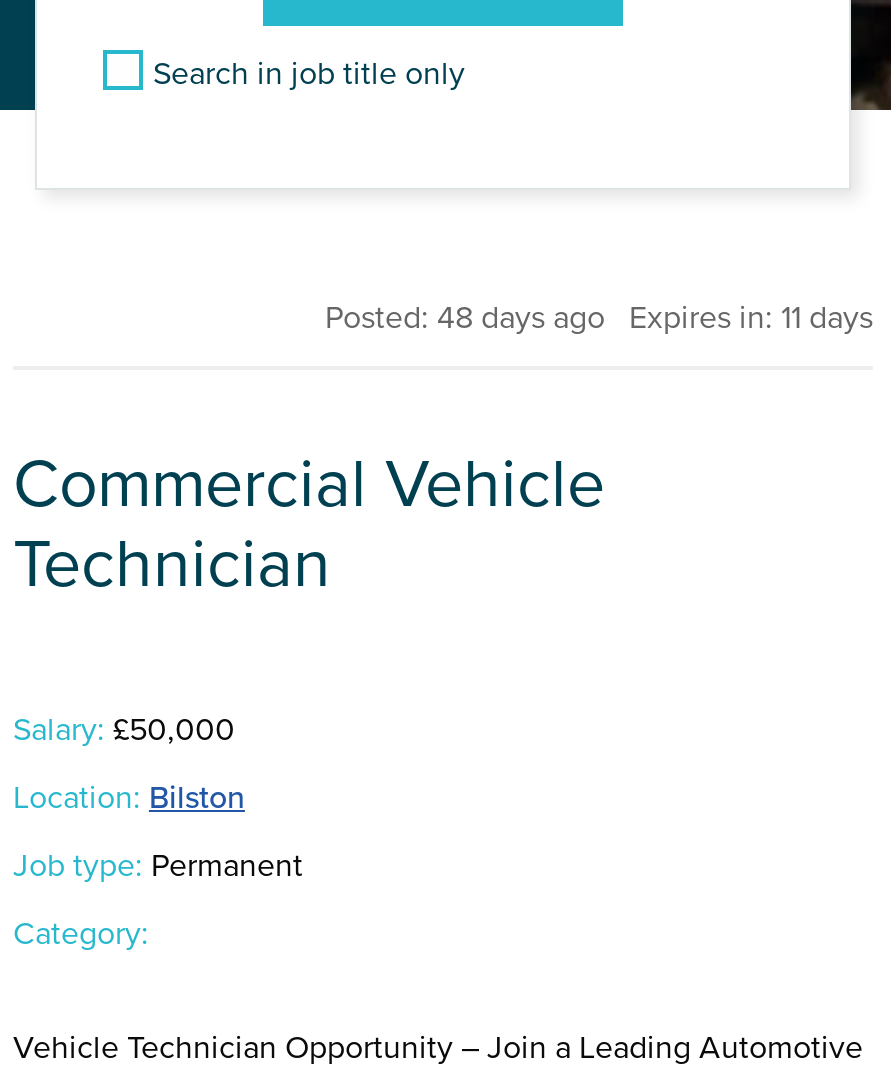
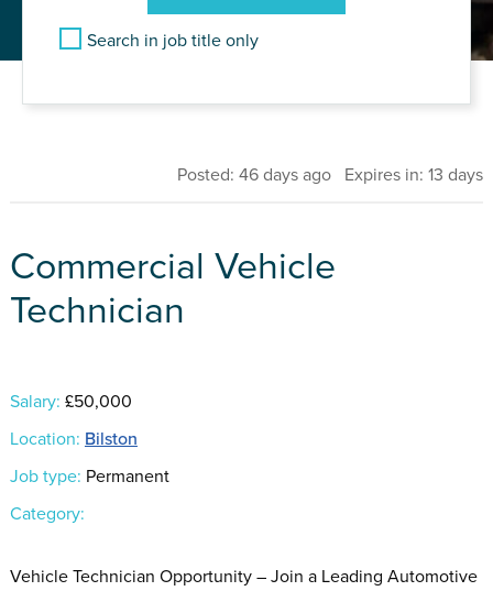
[325,298,873,338] Posted: 48 days ago Expires in: 11 days -> [177,164,483,186] Posted: 46 days ago Expires in: 13 days

